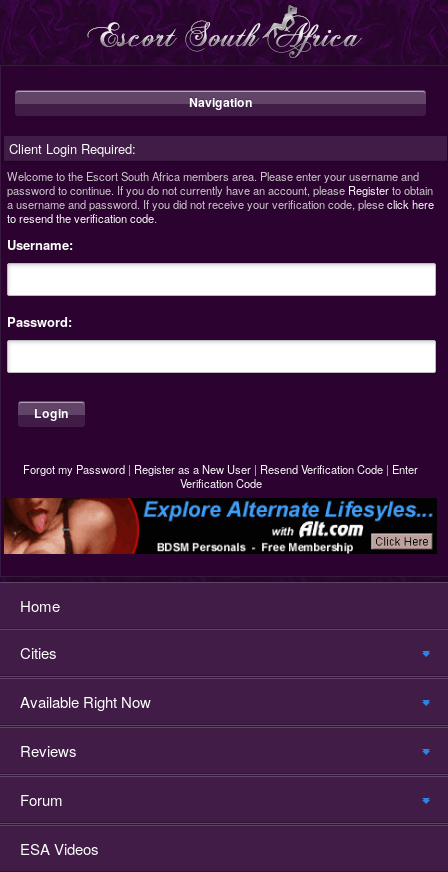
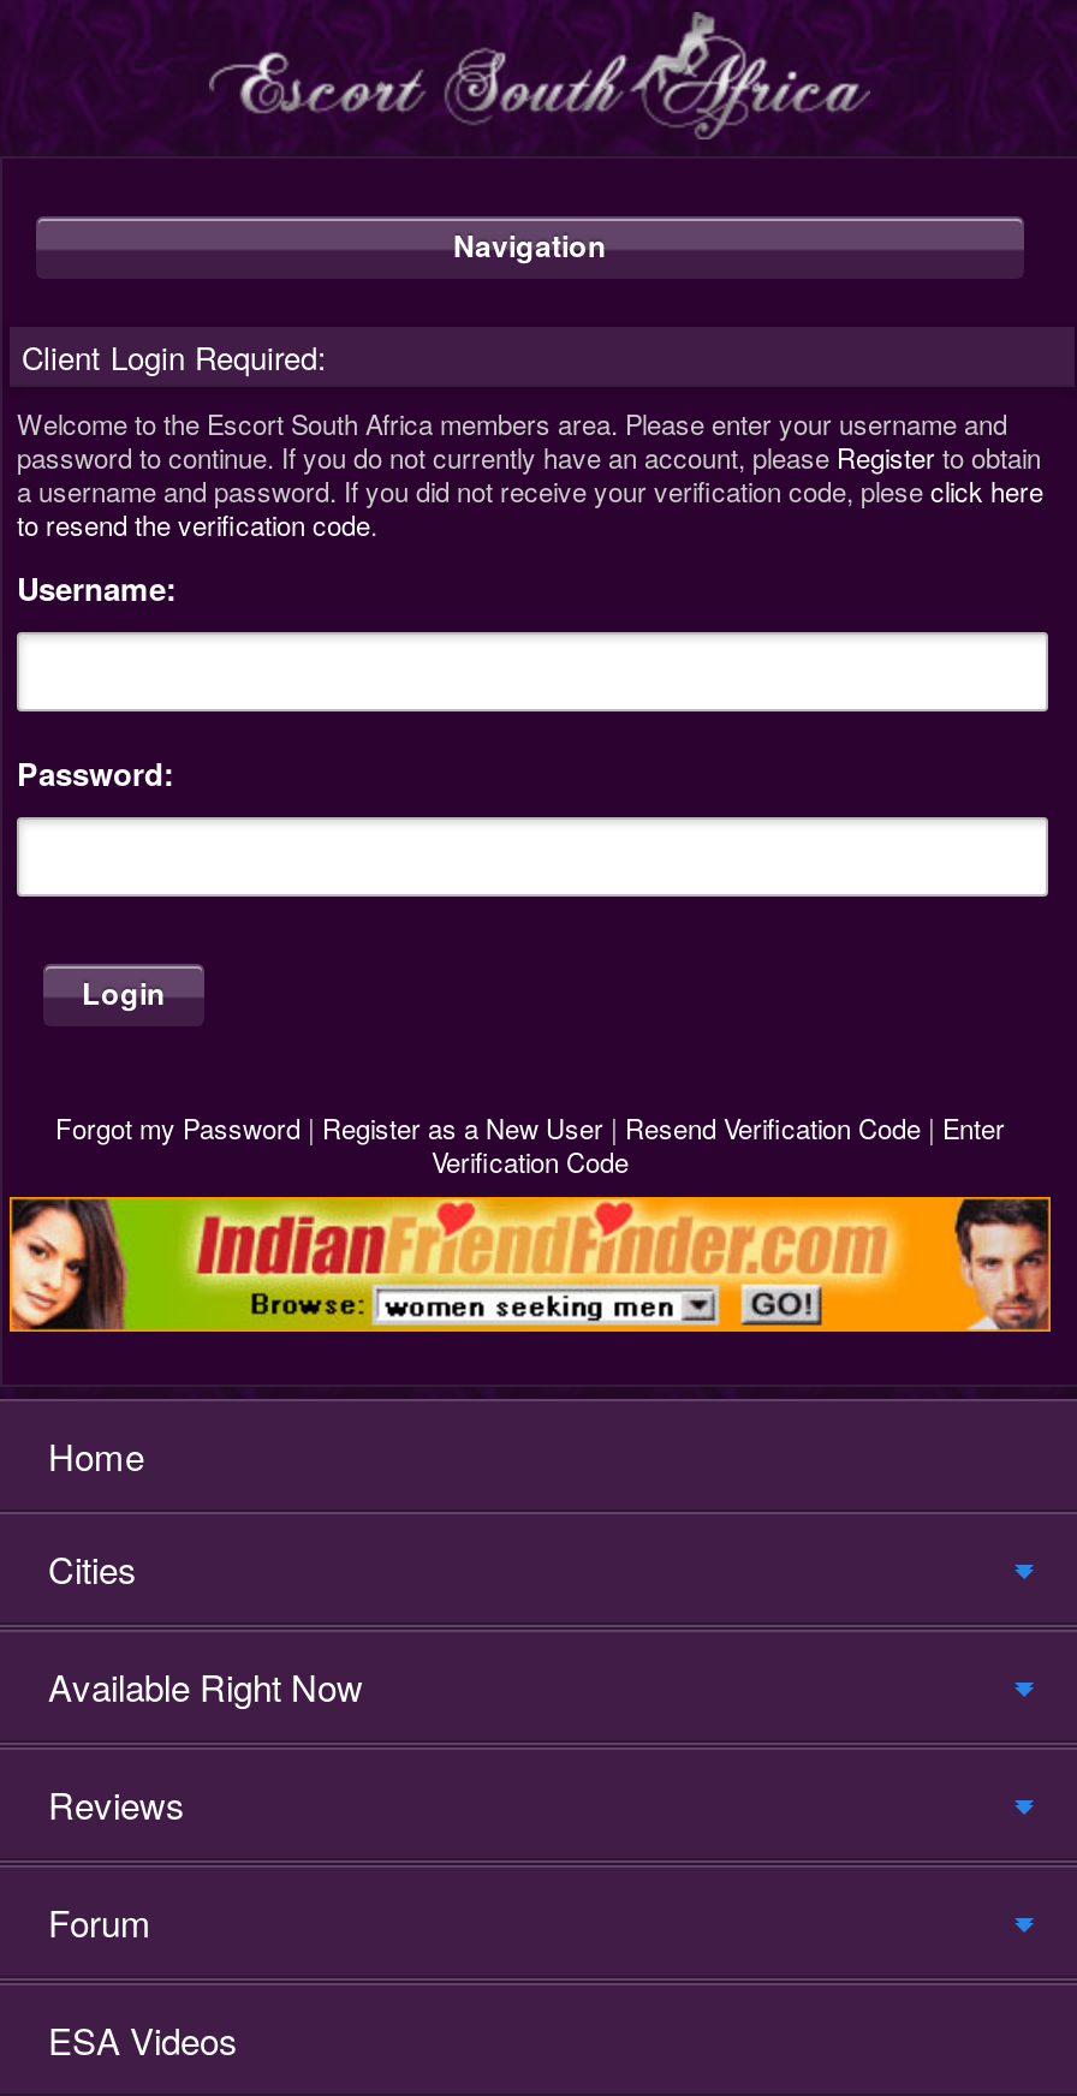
[4,498,437,555] [image] -> [7,1195,1053,1334] [image]

